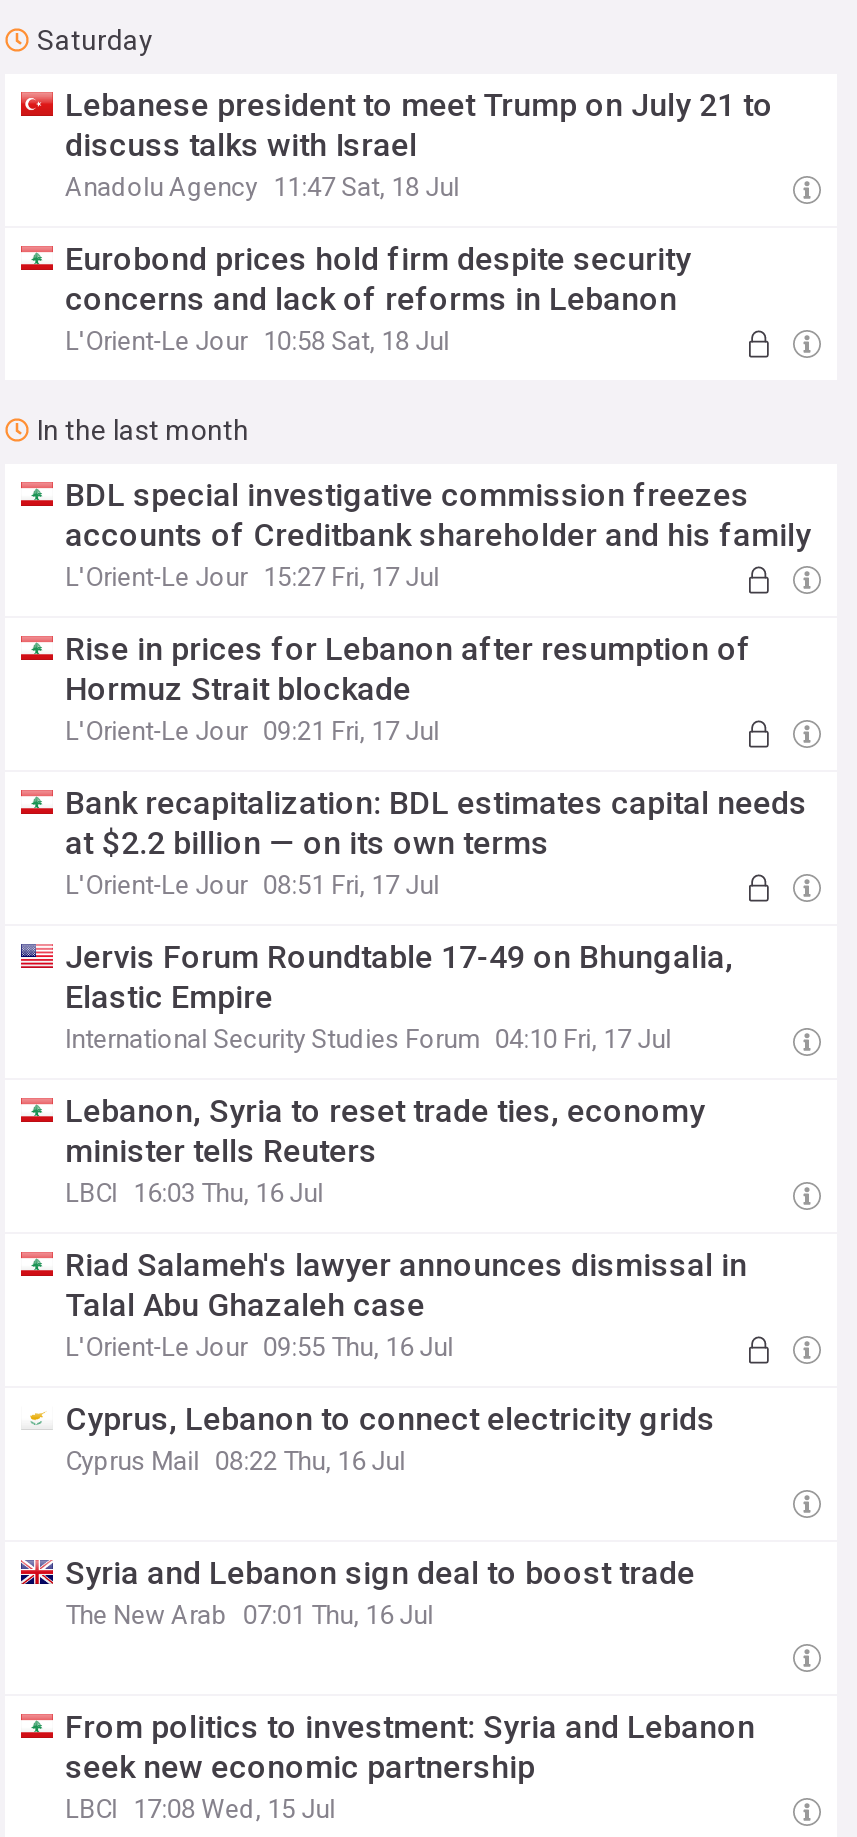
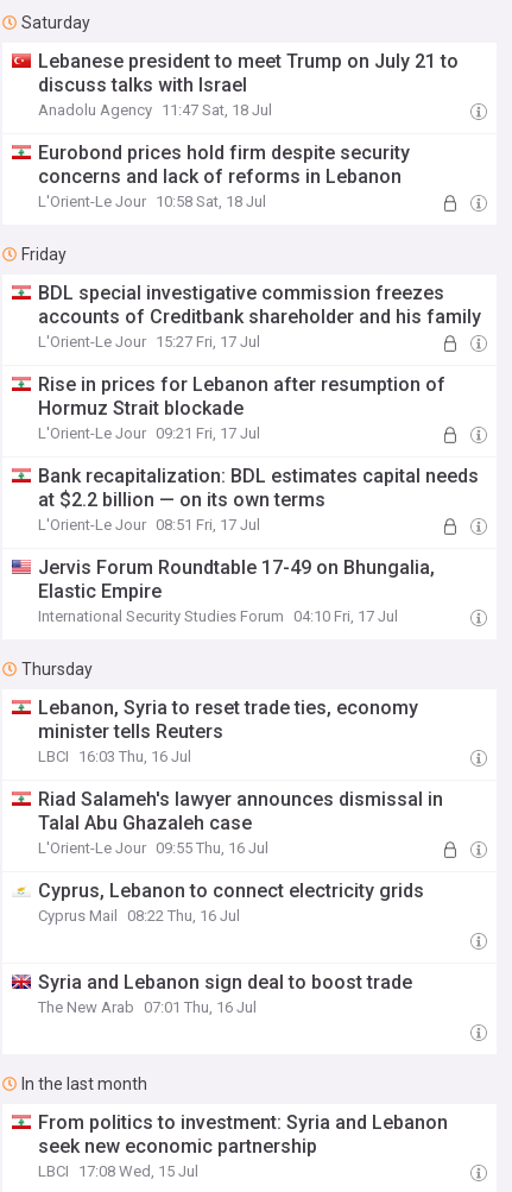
none -> [21,245,67,264] Friday
moved [37,414,249,446] -> [21,1074,147,1093]: In the last month
none -> [21,660,93,679] Thursday

